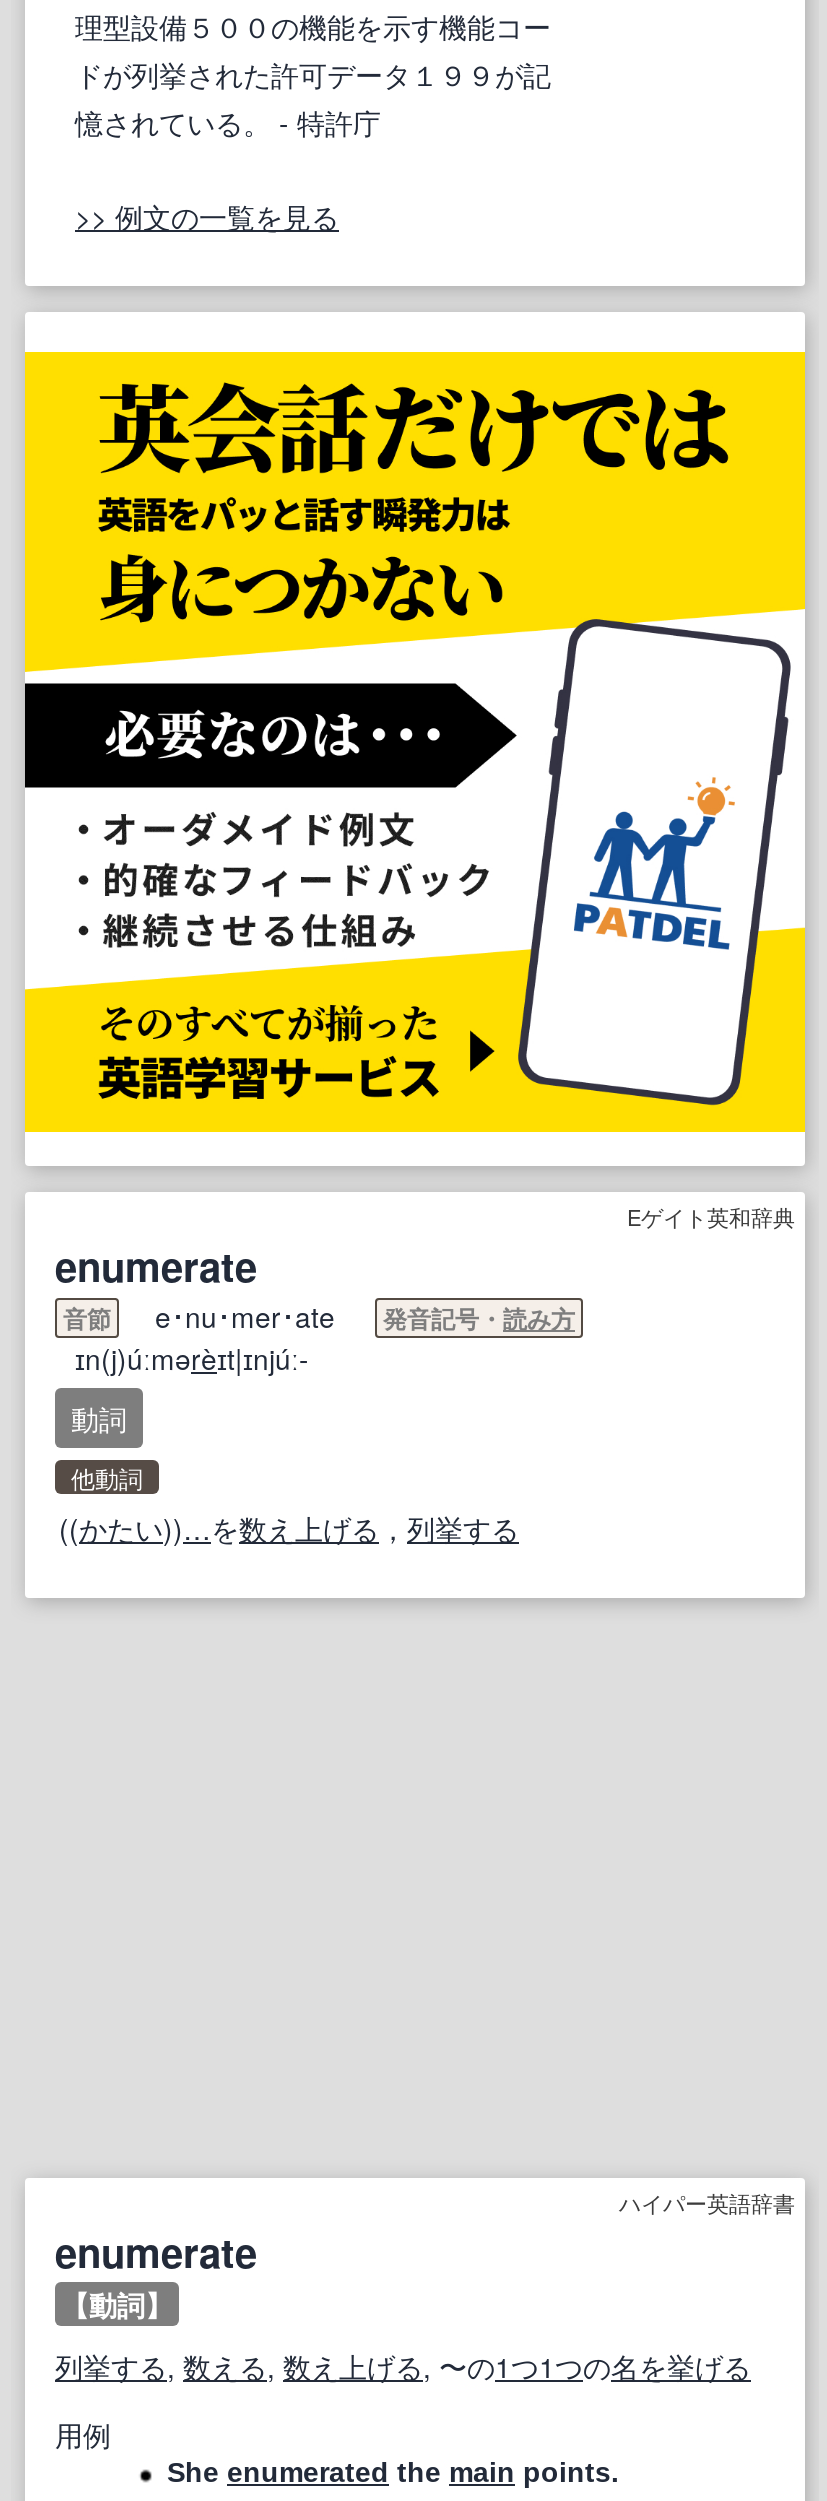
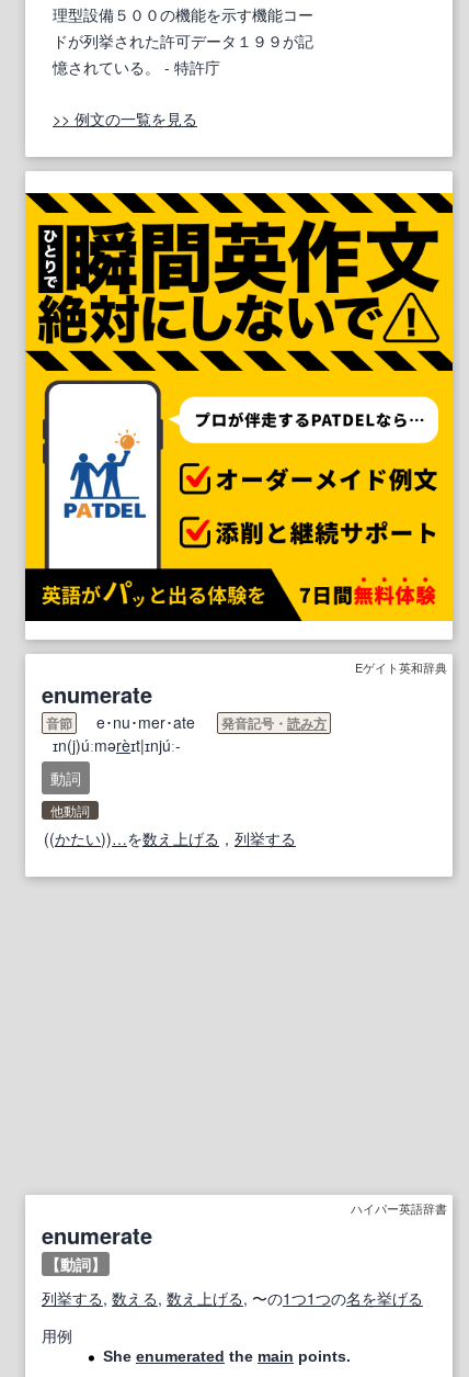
[23,350,807,1134] [image] -> [24,192,454,622] [image]

